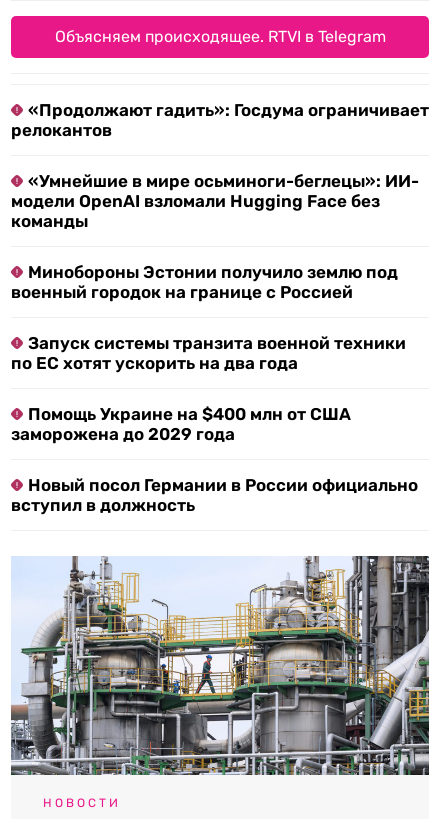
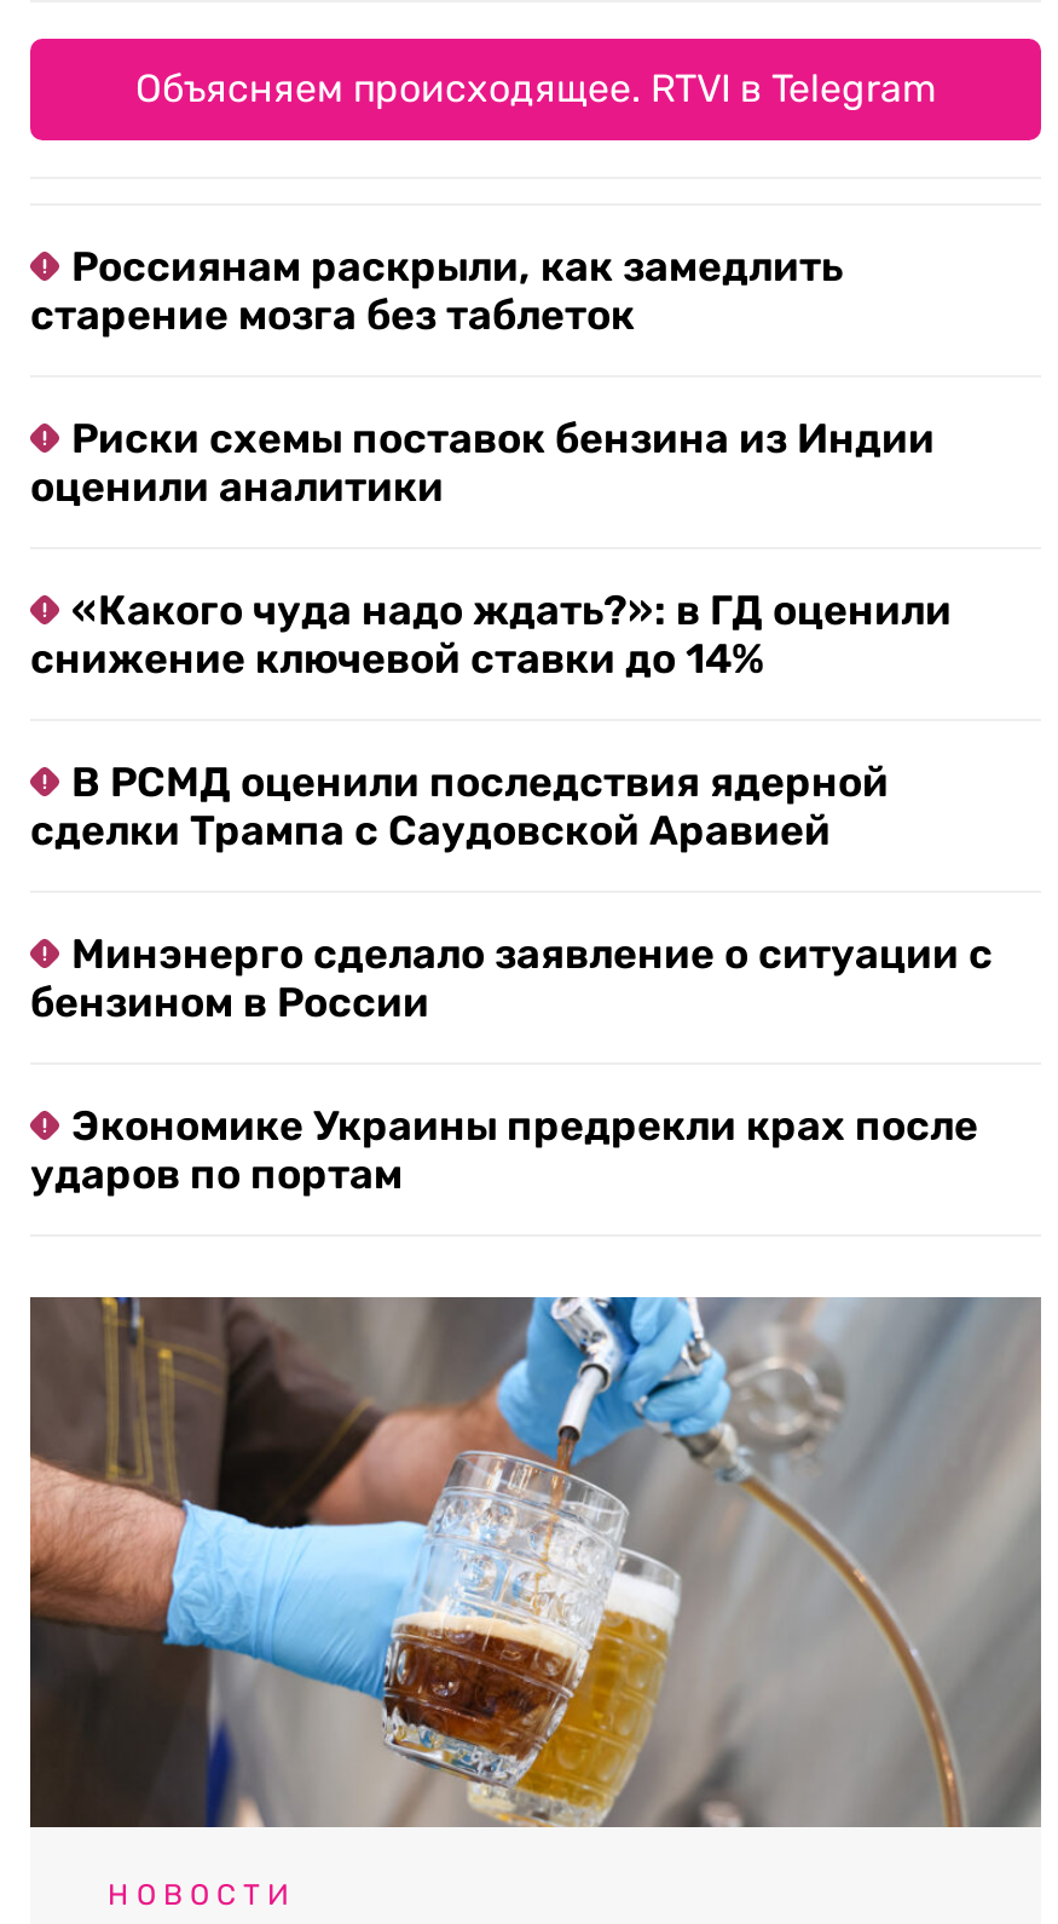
[11,100,429,140] «Продолжают гадить»: Госдума ограничивает | релокантов -> [30,242,843,339] Россиянам раскрыли, как замедлить | старение мозга без таблеток
[11,171,419,231] «Умнейшие в мире осьминоги-беглецы»: ИИ- | модели OpenAI взломали Hugging Face без | команды -> [30,414,935,511] Риски схемы поставок бензина из Индии | оценили аналитики
[11,262,398,302] Минобороны Эстонии получило землю под | военный городок на границе с Россией -> [30,586,952,683] «Какого чуда надо ждать?»: в ГД оценили | снижение ключевой ставки до 14%
[11,333,406,373] Запуск системы транзита военной техники | по ЕС хотят ускорить на два года -> [30,758,889,855] В РСМД оценили последствия ядерной | сделки Трампа с Саудовской Аравией
[11,404,351,444] Помощь Украине на $400 млн от США | заморожена до 2029 года -> [30,930,993,1026] Минэнерго сделало заявление о ситуации с | бензином в России
[11,475,418,515] Новый посол Германии в России официально | вступил в должность -> [30,1101,978,1198] Экономике Украины предрекли крах после | ударов по портам
[10,556,429,776] [image] -> [28,1295,1041,1827] [image]

